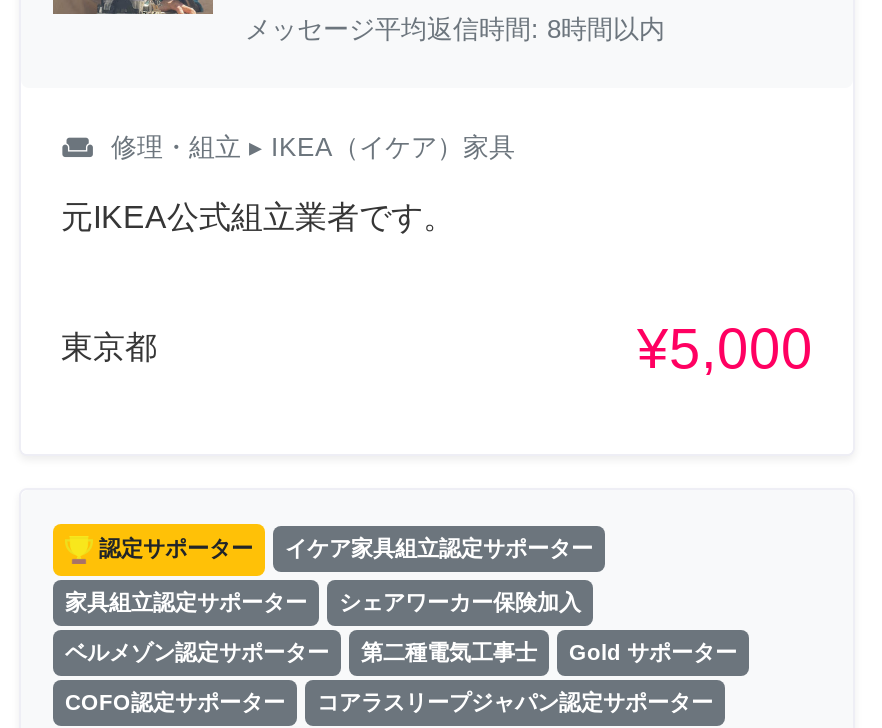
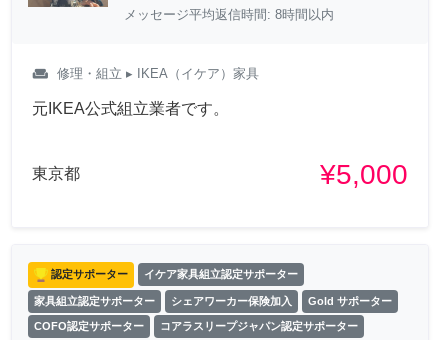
[65,640,537,664] ベルメゾン認定サポーター | 第二種電気工事士 -> none

